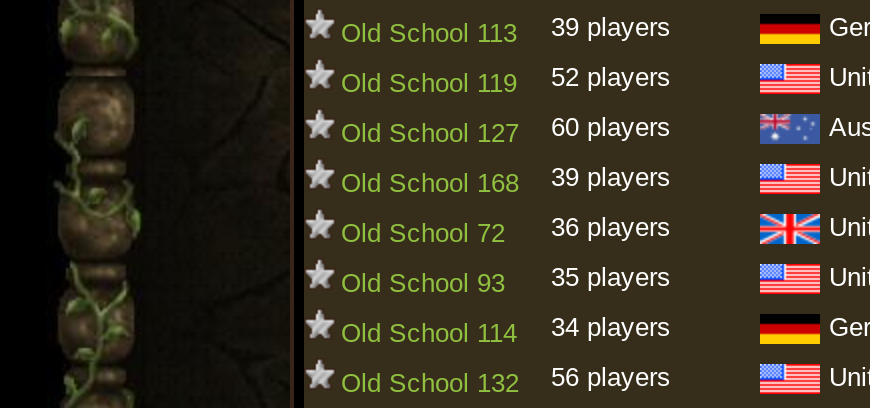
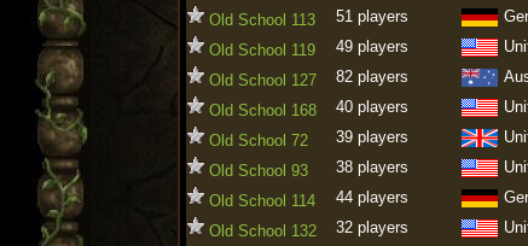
[341,12,671,48] Old School 113 39 players -> [208,7,408,29] Old School 113 51 players
[341,62,671,98] Old School 119 52 players -> [208,37,408,59] Old School 119 49 players
[341,112,671,148] Old School 127 60 players -> [208,68,408,89] Old School 127 82 players
[341,162,671,198] Old School 168 39 players -> [208,98,408,119] Old School 168 40 players
[341,212,671,248] Old School 72 36 players -> [208,128,408,150] Old School 72 39 players
[341,262,671,298] Old School 93 35 players -> [208,158,408,180] Old School 93 38 players
[341,312,671,348] Old School 114 34 players -> [208,188,408,210] Old School 114 44 players
[341,362,671,398] Old School 132 56 players -> [208,218,408,240] Old School 132 32 players

